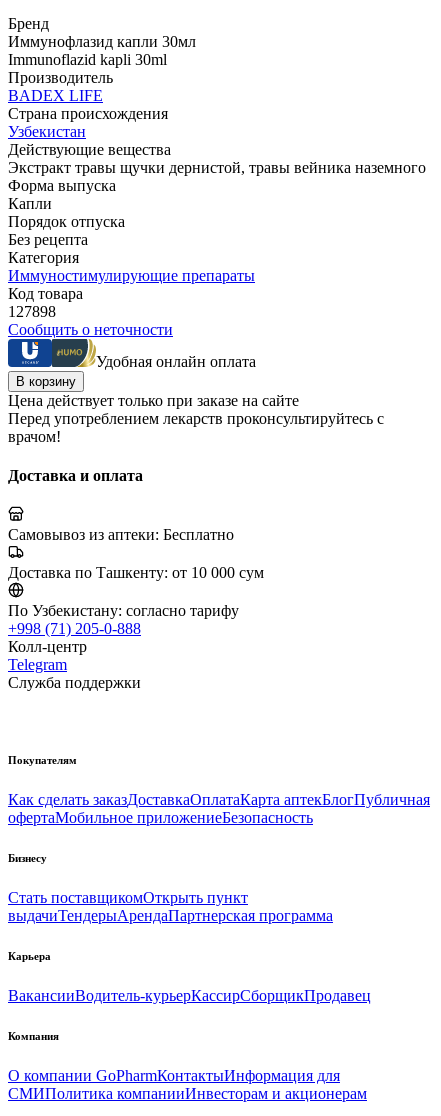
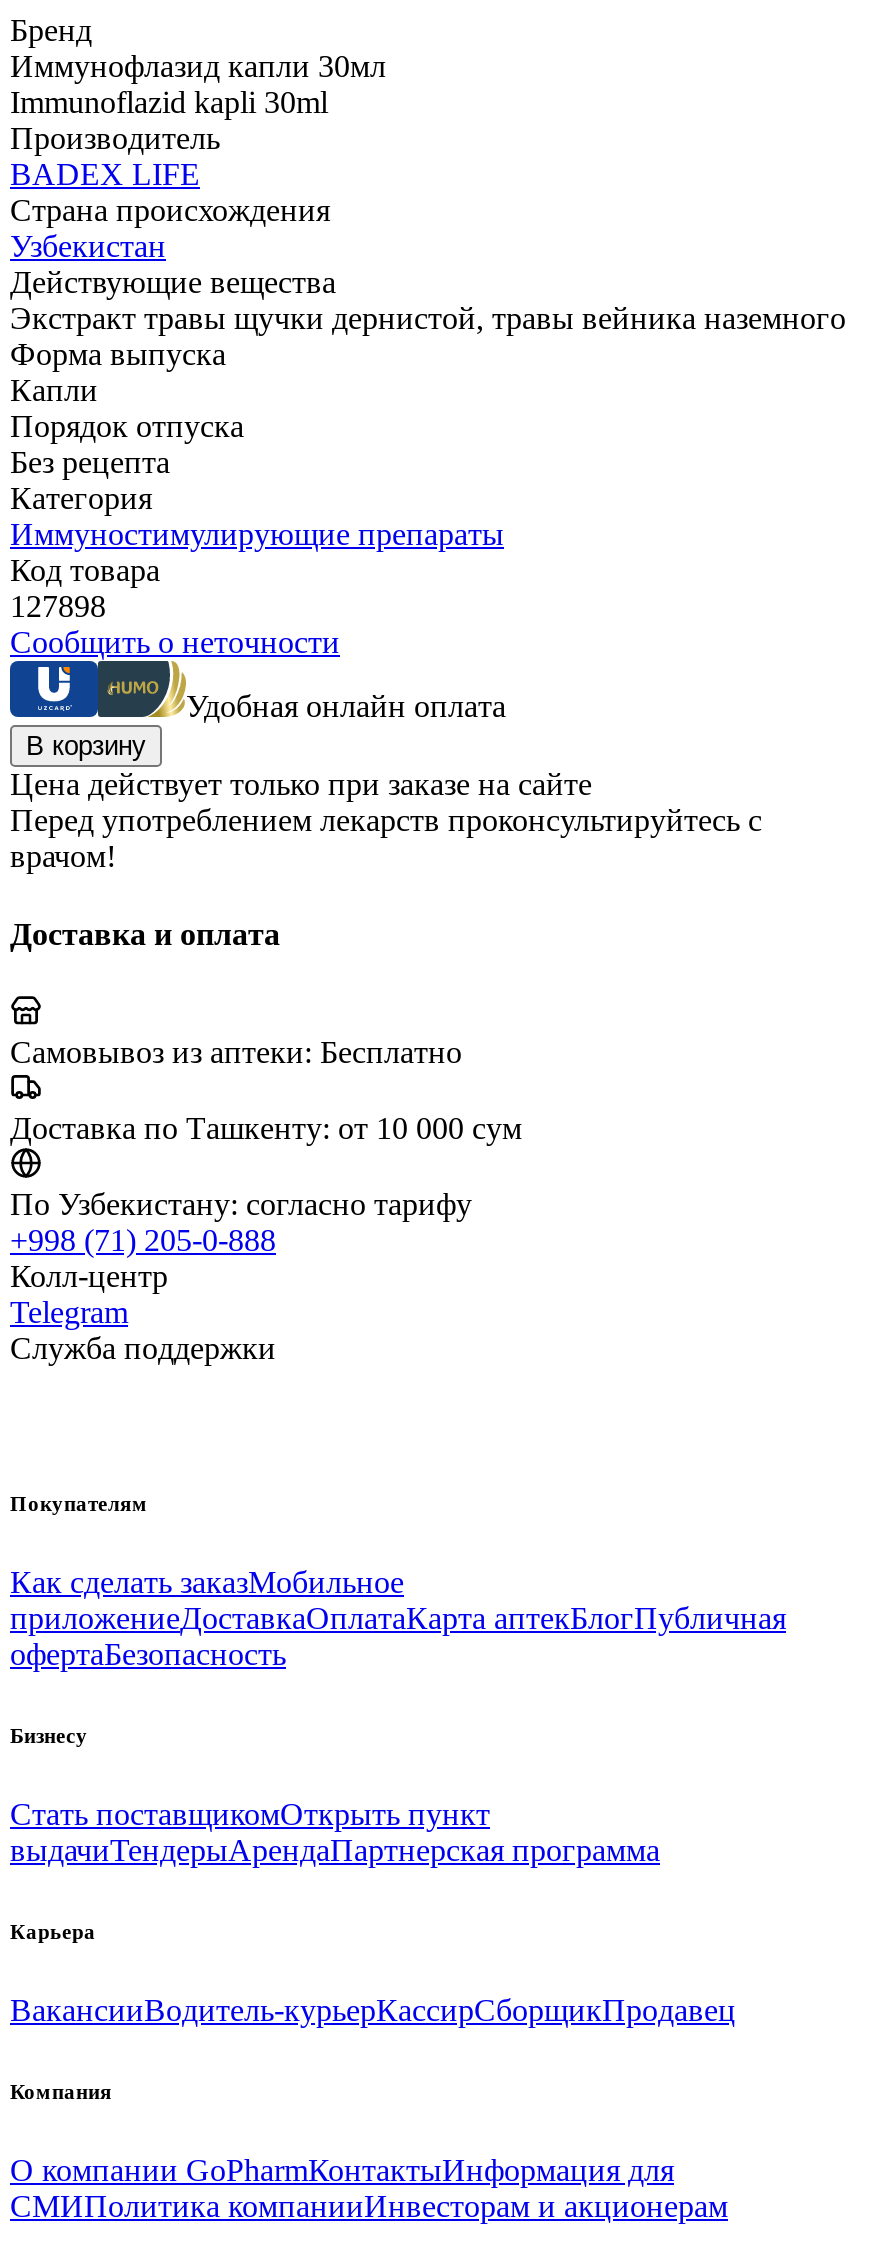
[8,791,430,826] Как сделать заказДоставкаОплатаКарта аптекБлогПубличная | офертаМобильное приложениеБезопасность -> [10,1566,786,1672] Как сделать заказМобильное | приложениеДоставкаОплатаКарта аптекБлогПубличная | офертаБезопасность

